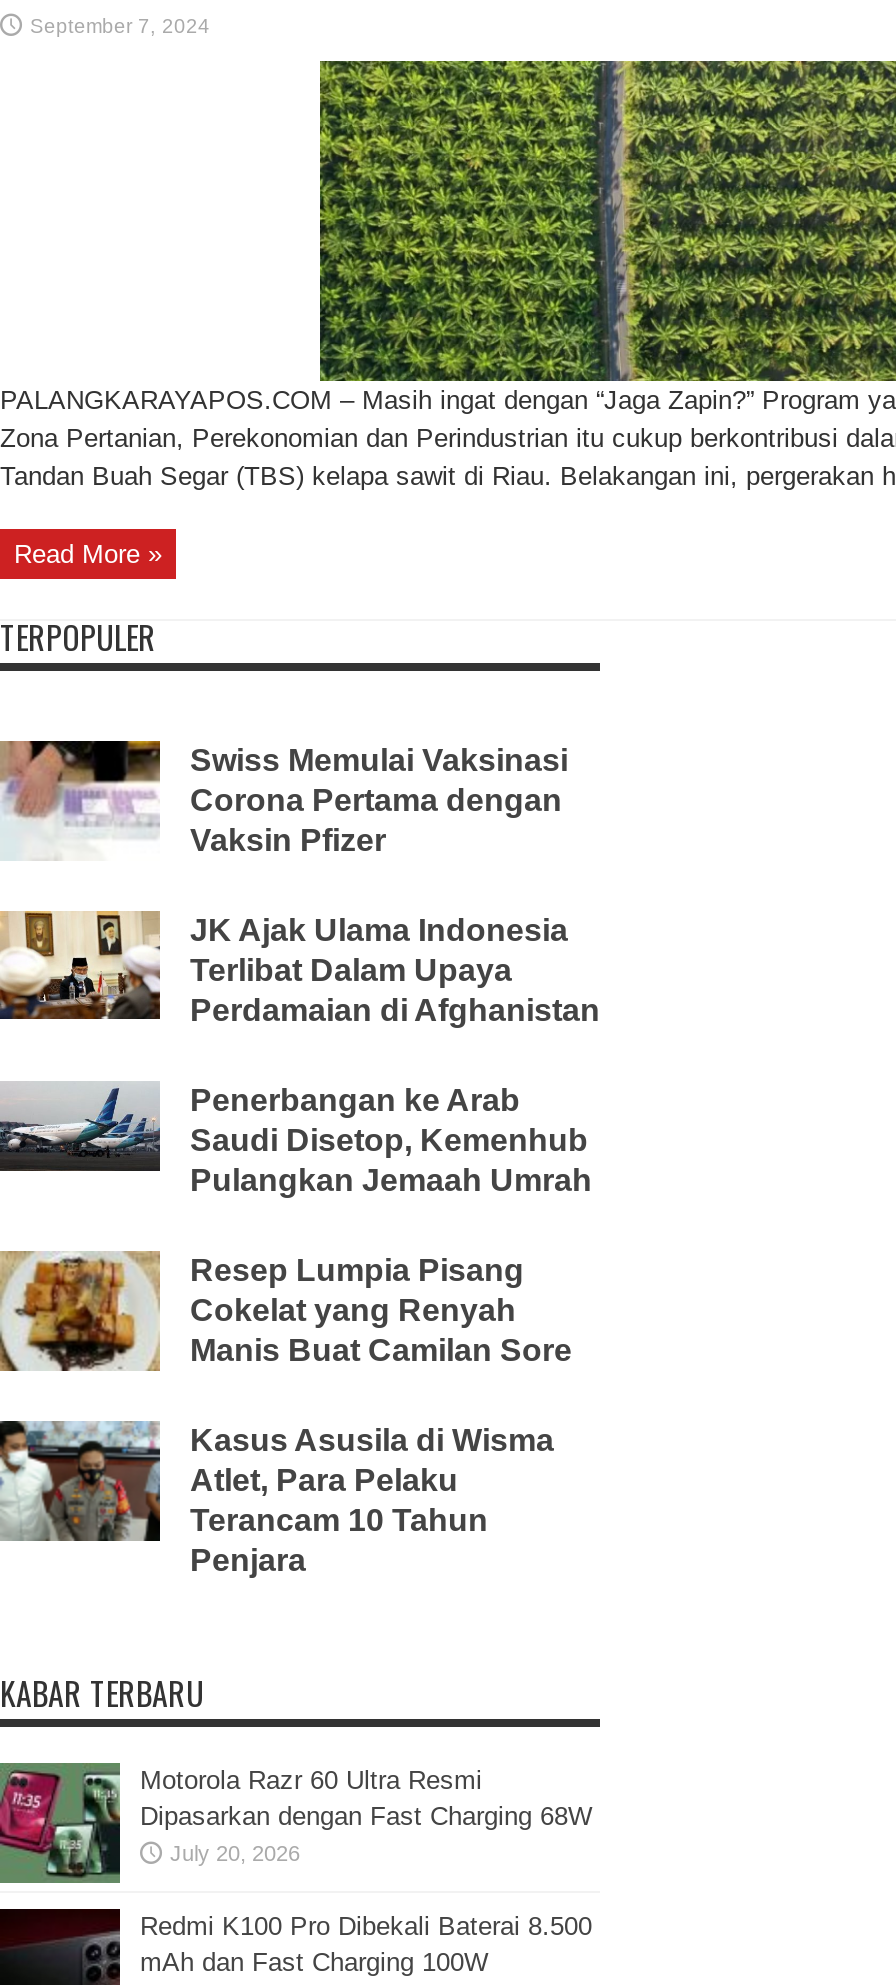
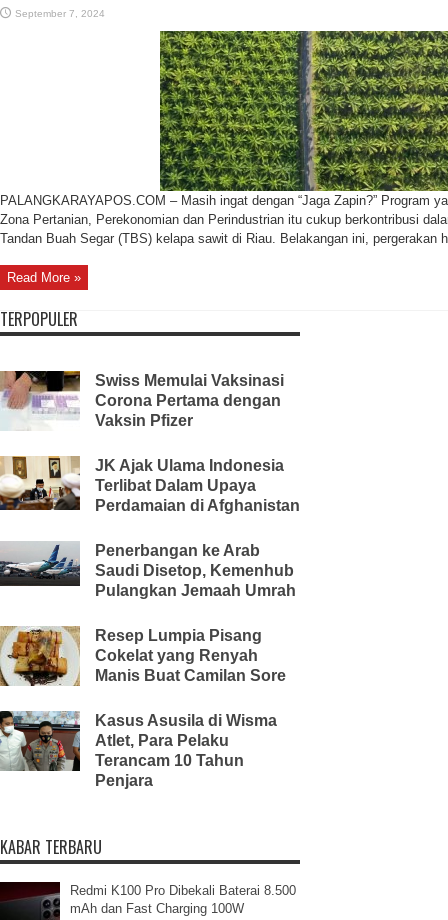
[6,1761,592,1885] [image] | Motorola Razr 60 Ultra Resmi | Dipasarkan dengan Fast Charging 68W | July 20, 2026 -> none

